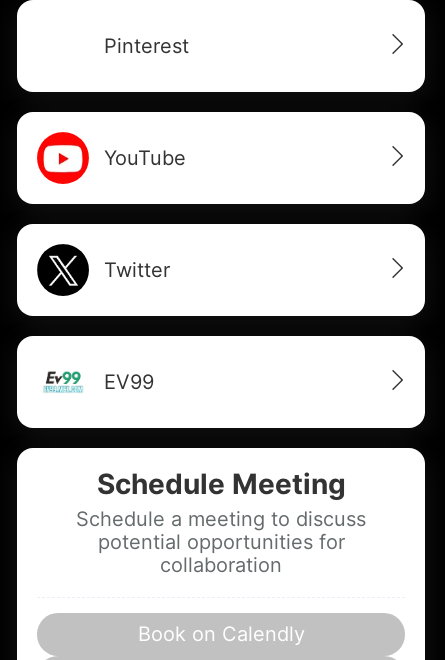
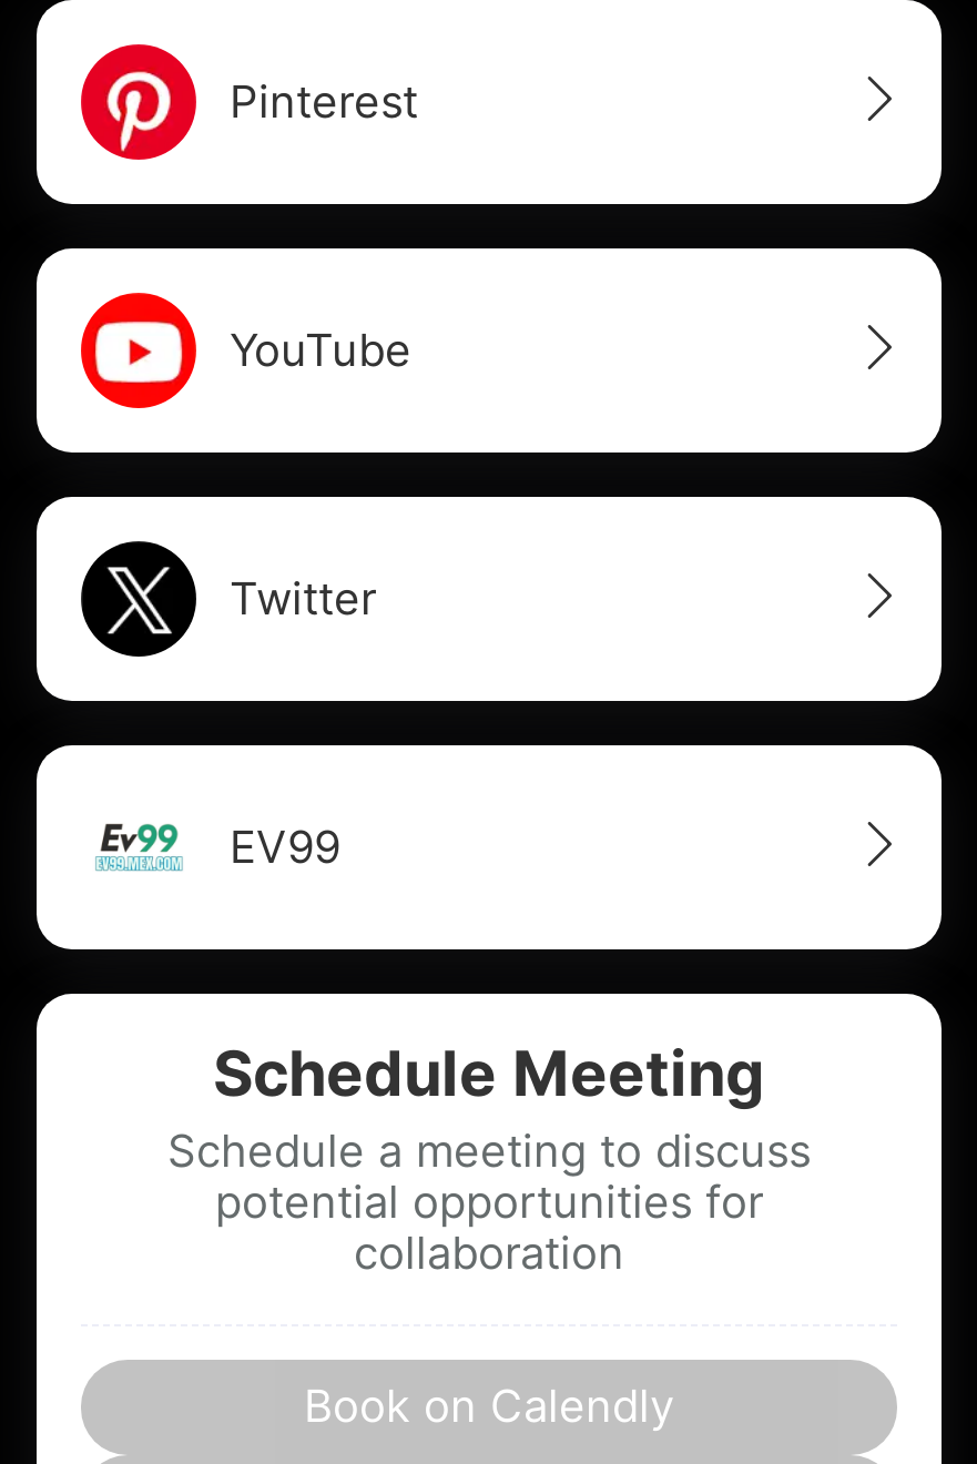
none -> [79,42,199,162] [image]

